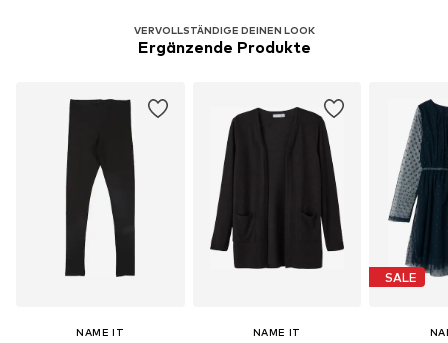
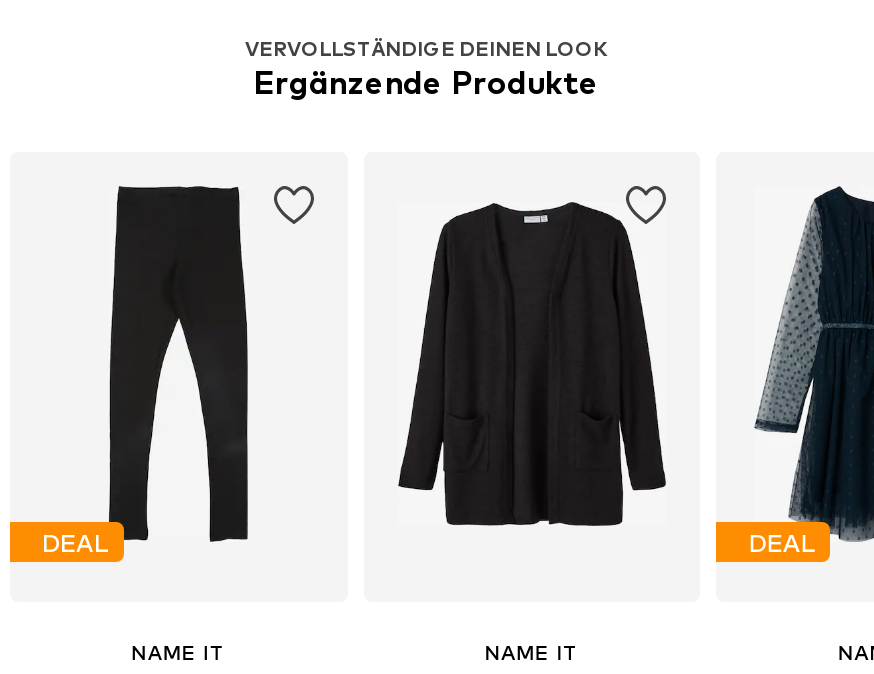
none -> [42,528,108,558] DEAL
[385,270,417,285] SALE -> [749,528,815,558] DEAL

